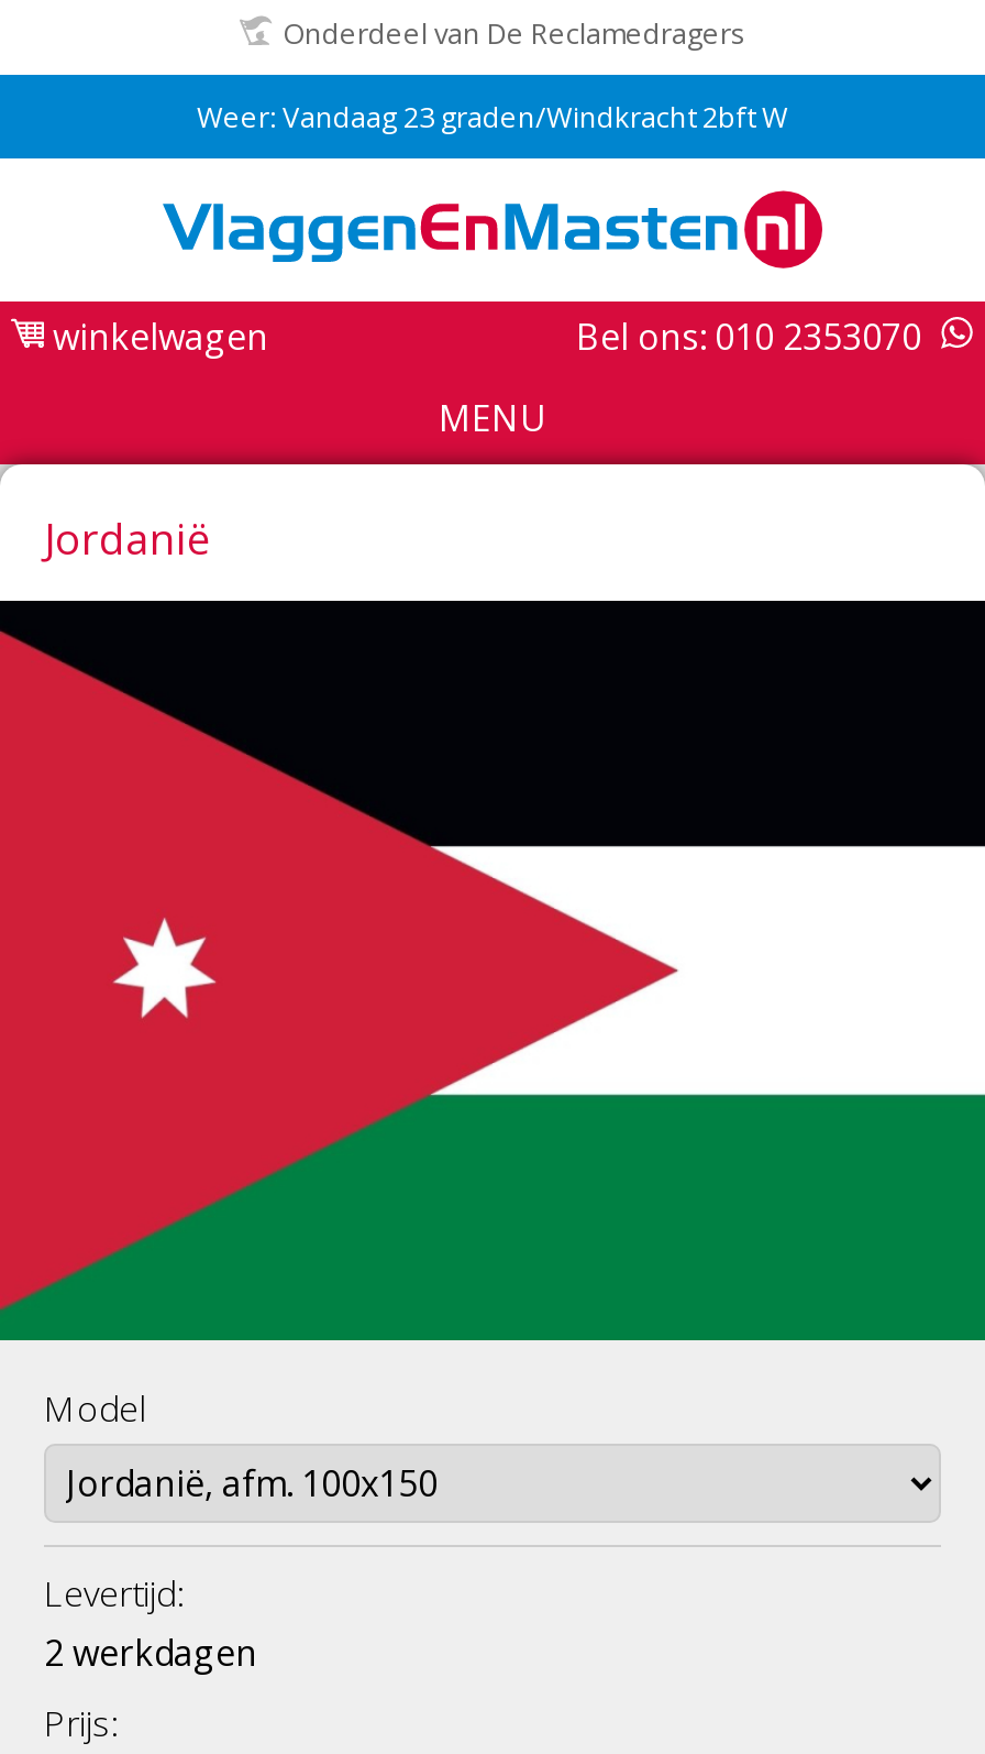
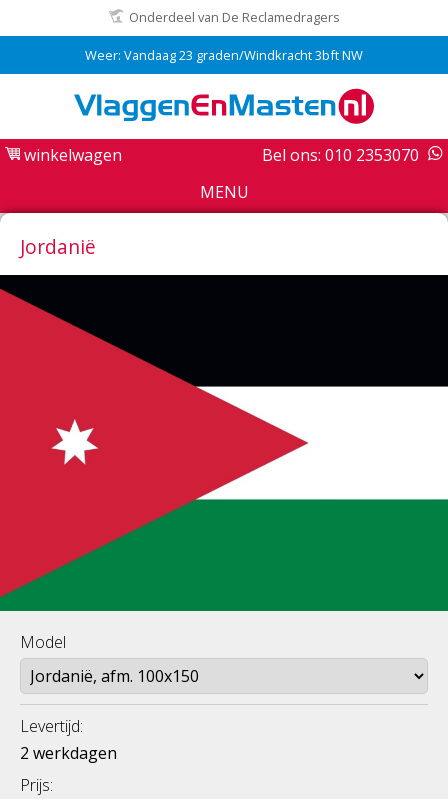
[197,97,788,136] Weer: Vandaag 23 graden/Windkracht 2bft W -> [85,46,363,64] Weer: Vandaag 23 graden/Windkracht 3bft NW

